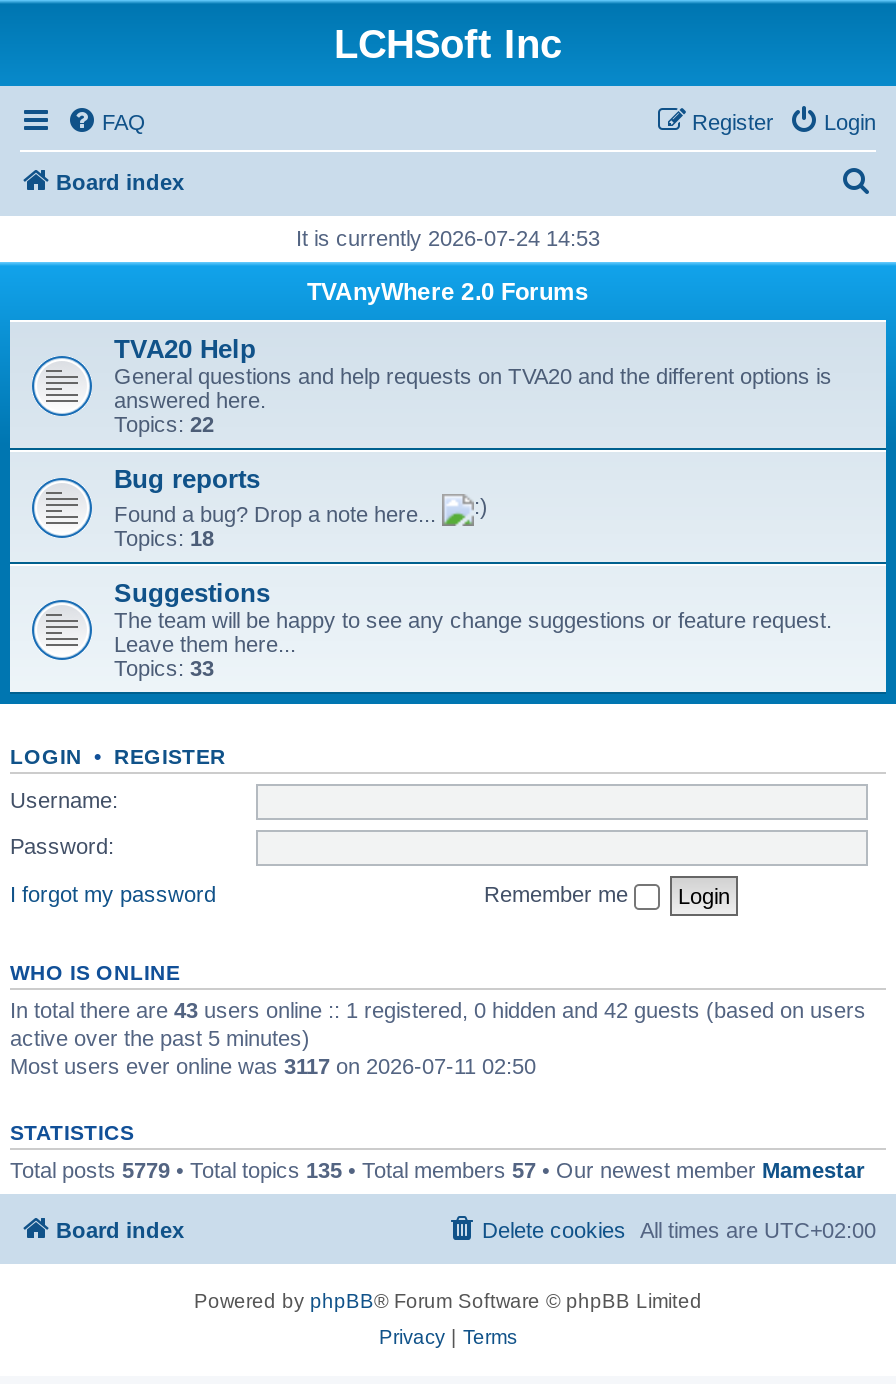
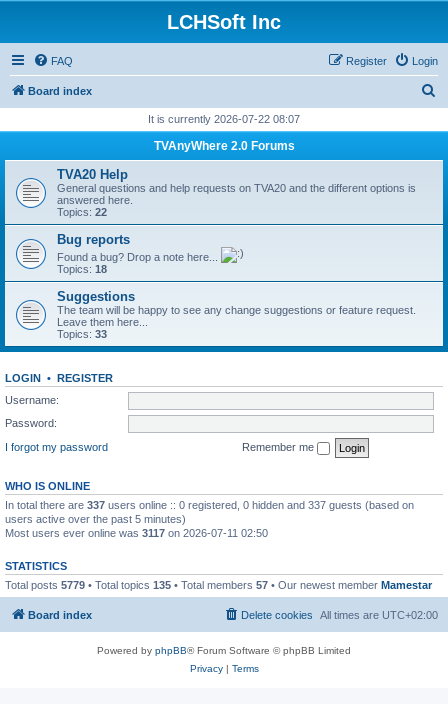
[296,226,600,250] It is currently 2026-07-24 14:53 -> [148,113,300,125] It is currently 2026-07-22 08:07
[10,997,866,1049] In total there are 43 users online :: 1 registered, 0 hidden and 42 guests (based on users | active over the past 5 minutes) -> [5,498,414,524] In total there are 337 users online :: 0 registered, 0 hidden and 337 guests (based on | users active over the past 5 minutes)

